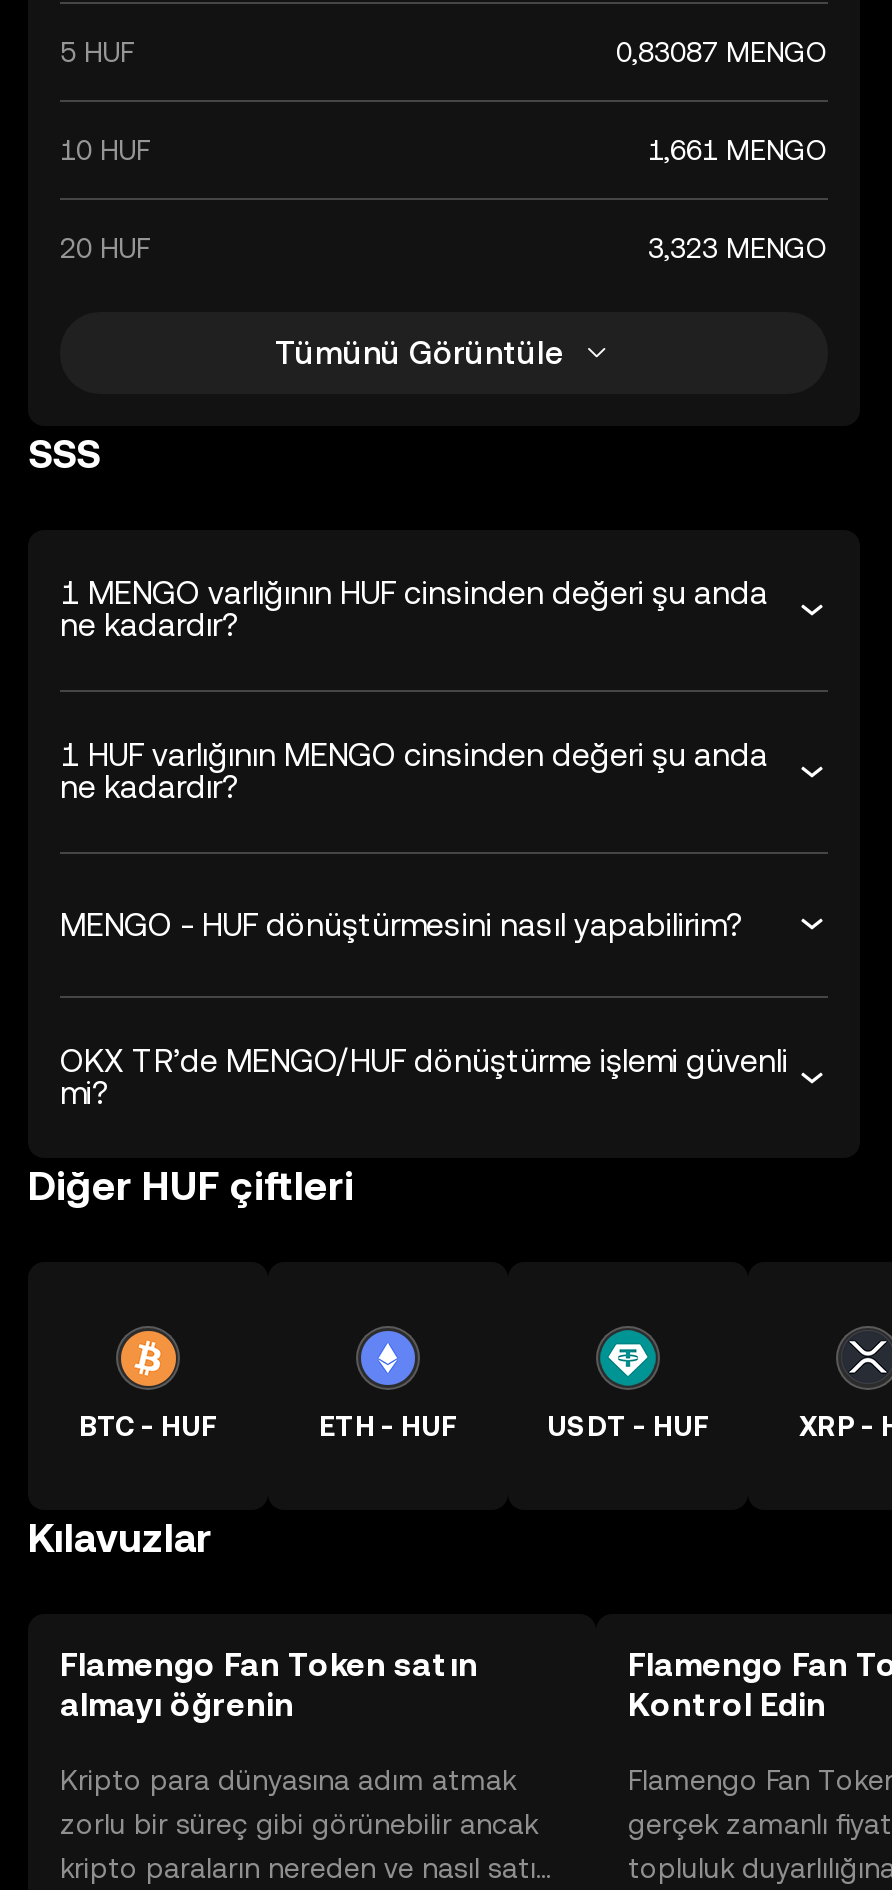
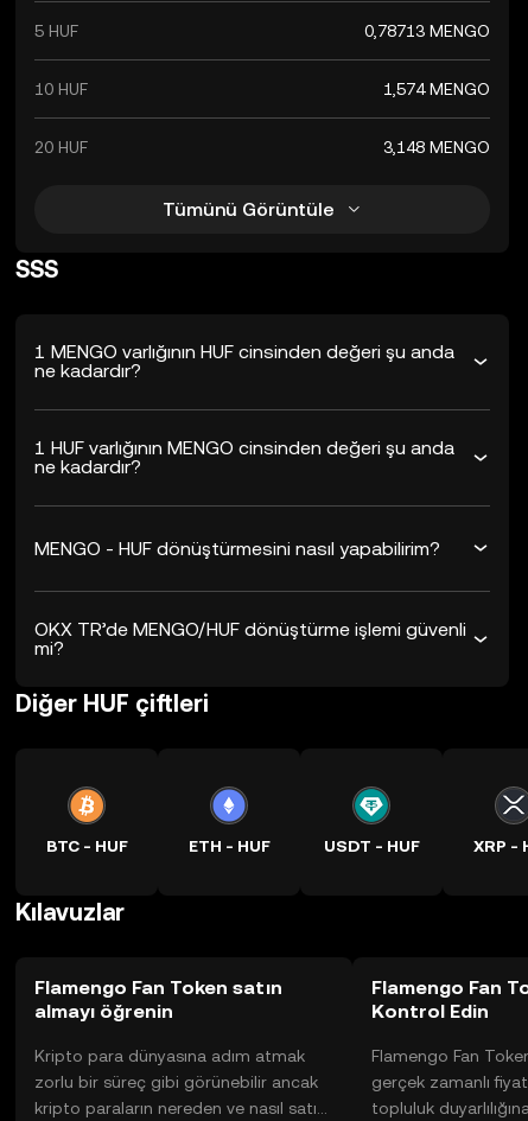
[616,36,828,68] 0,83087 MENGO -> [364,21,490,40] 0,78713 MENGO
[648,134,828,166] 1,661 MENGO -> [383,79,490,98] 1,574 MENGO
[648,232,828,264] 3,323 MENGO -> [383,138,490,157] 3,148 MENGO

